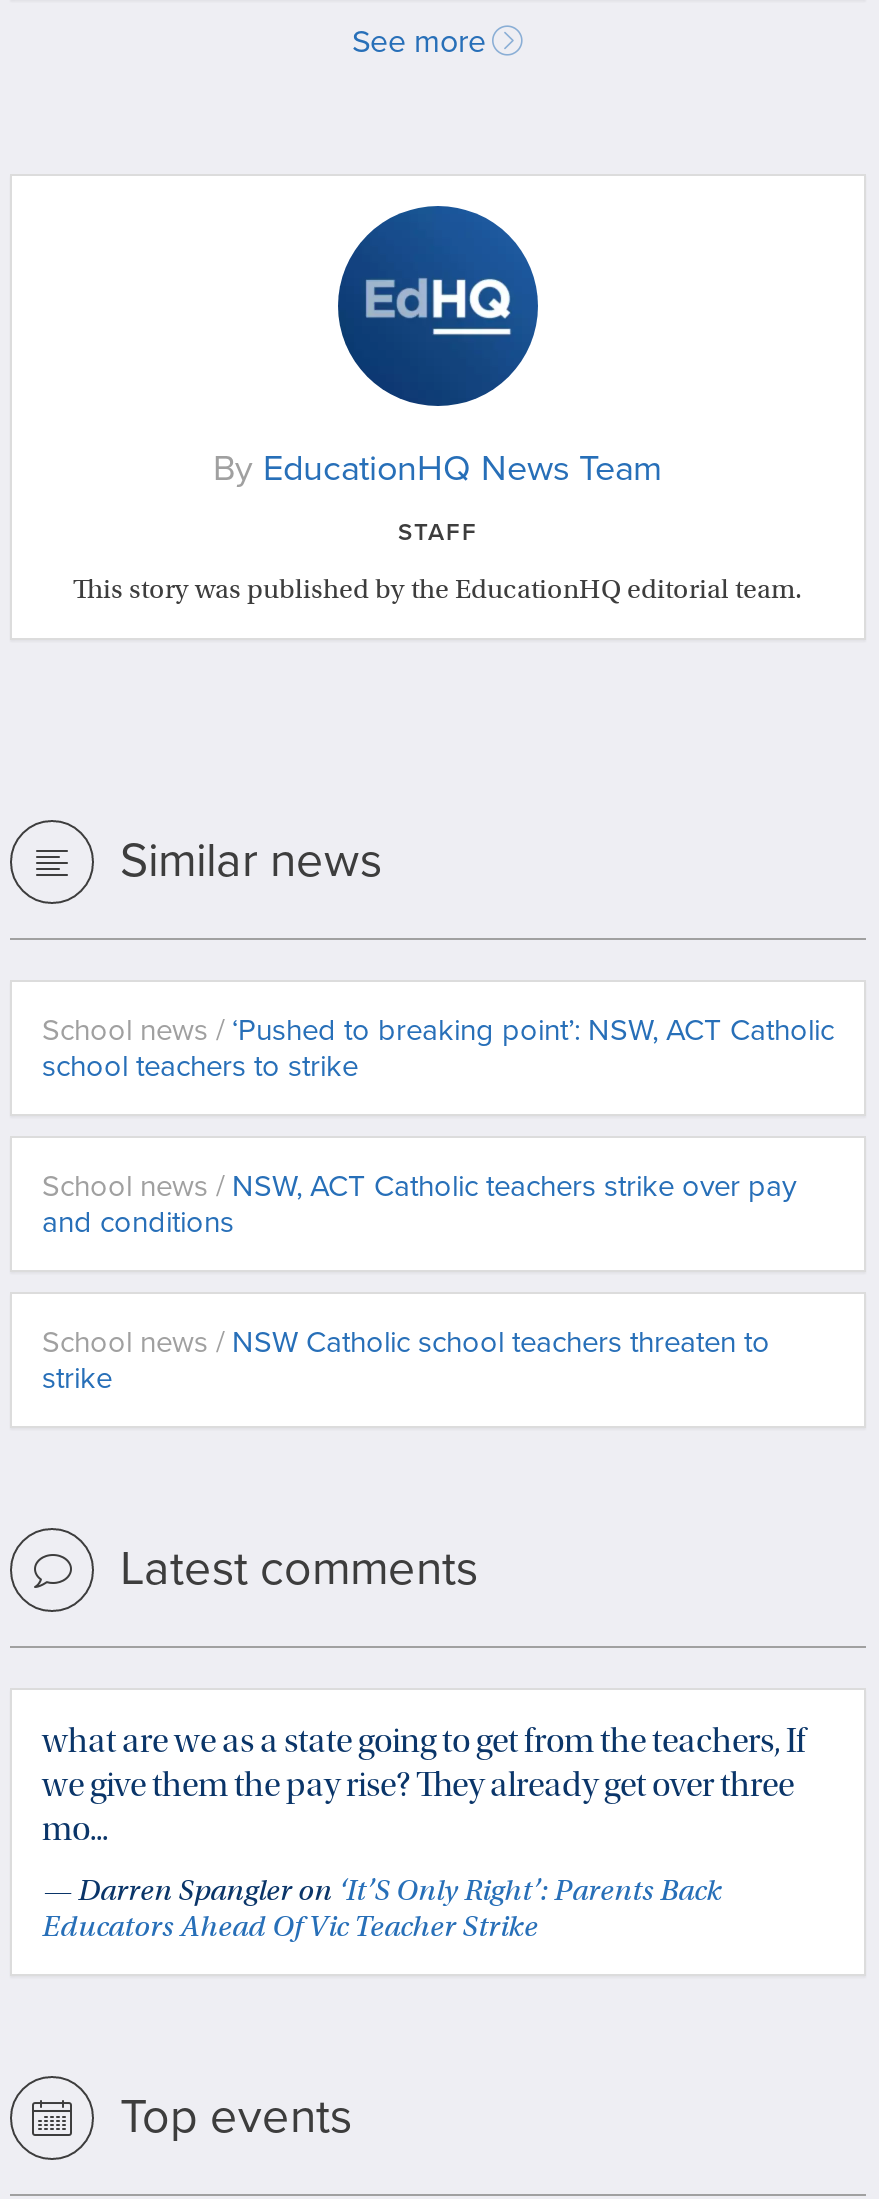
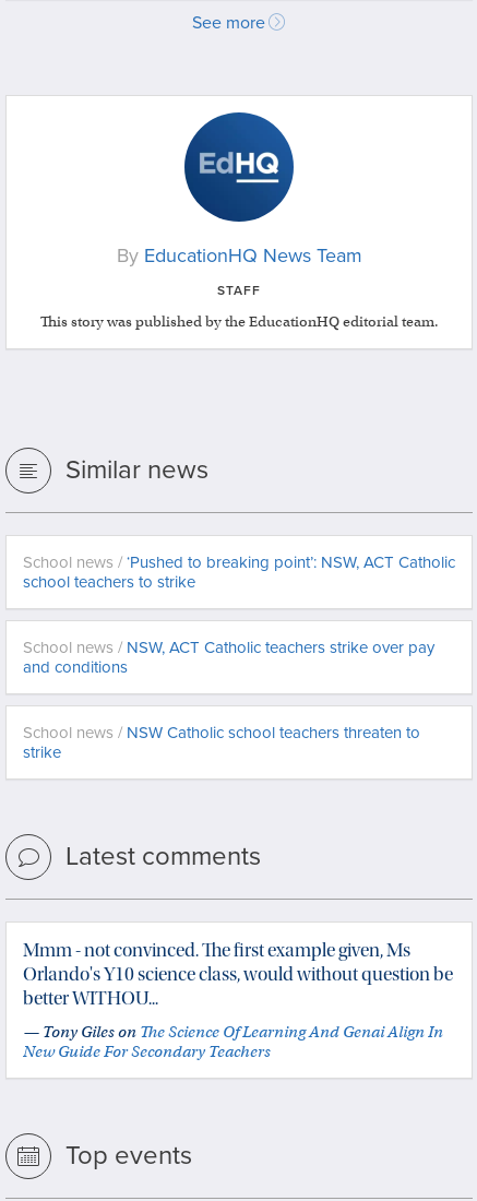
[42,1720,806,1850] what are we as a state going to get from the teachers, If | we give them the pay rise? They already get over three | mo... -> [23,939,453,1010] Mmm - not convinced. The first example given, Ms | Orlando's Y10 science class, would without question be | better WITHOU...
[42,1872,722,1944] — Darren Spangler on ‘It’S Only Right’: Parents Back | Educators Ahead Of Vic Teacher Strike -> [23,1022,443,1061] — Tony Giles on The Science Of Learning And Genai Align In | New Guide For Secondary Teachers

